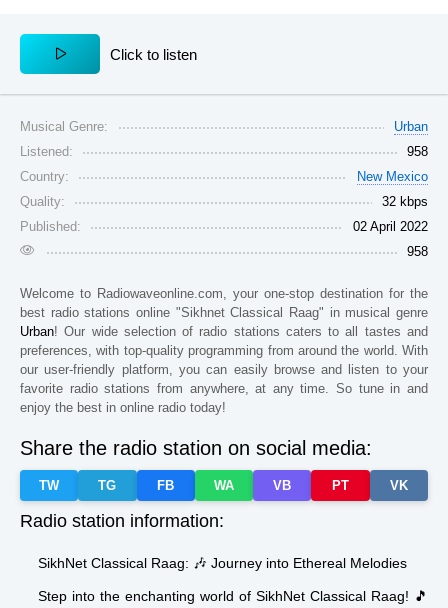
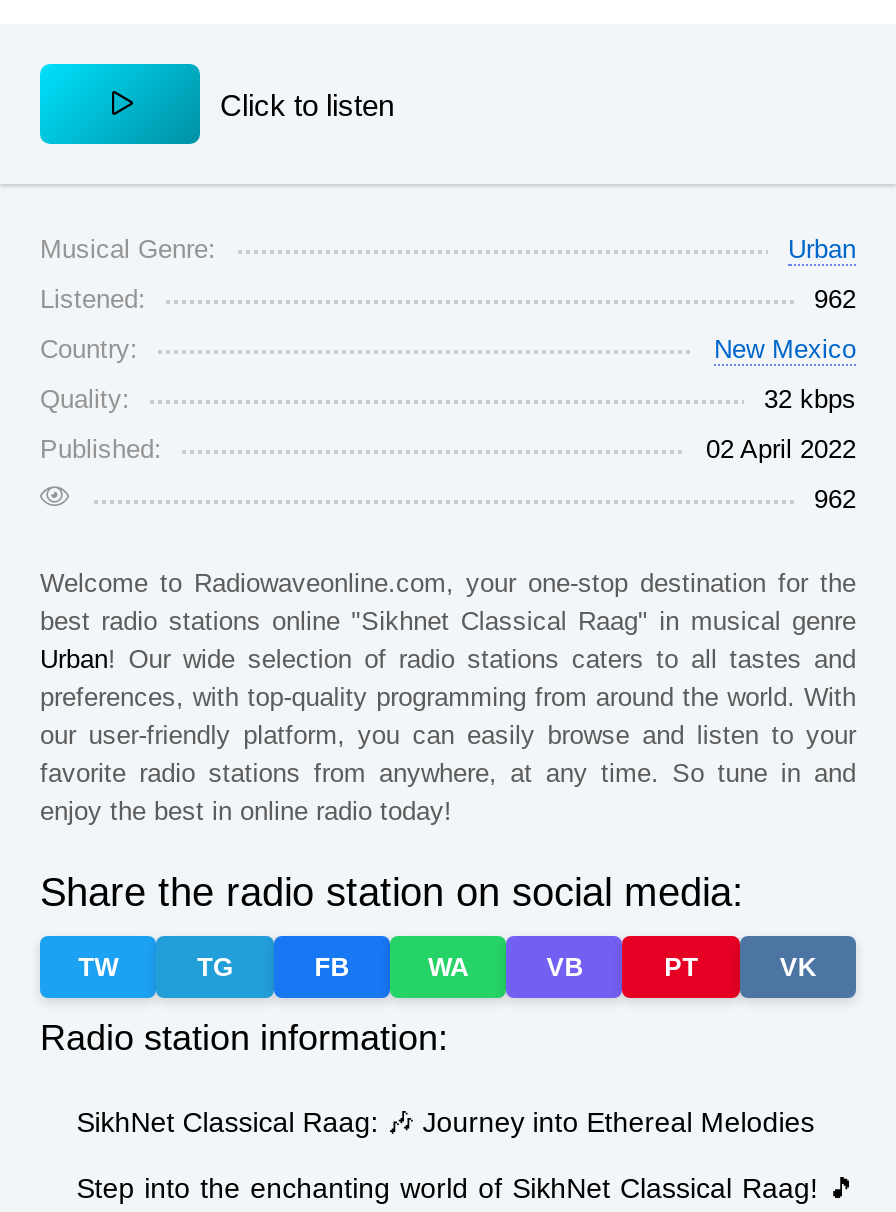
[407,144,428,159] 958 -> [814,284,856,314] 962
[407,244,428,259] 958 -> [814,484,856,514] 962

